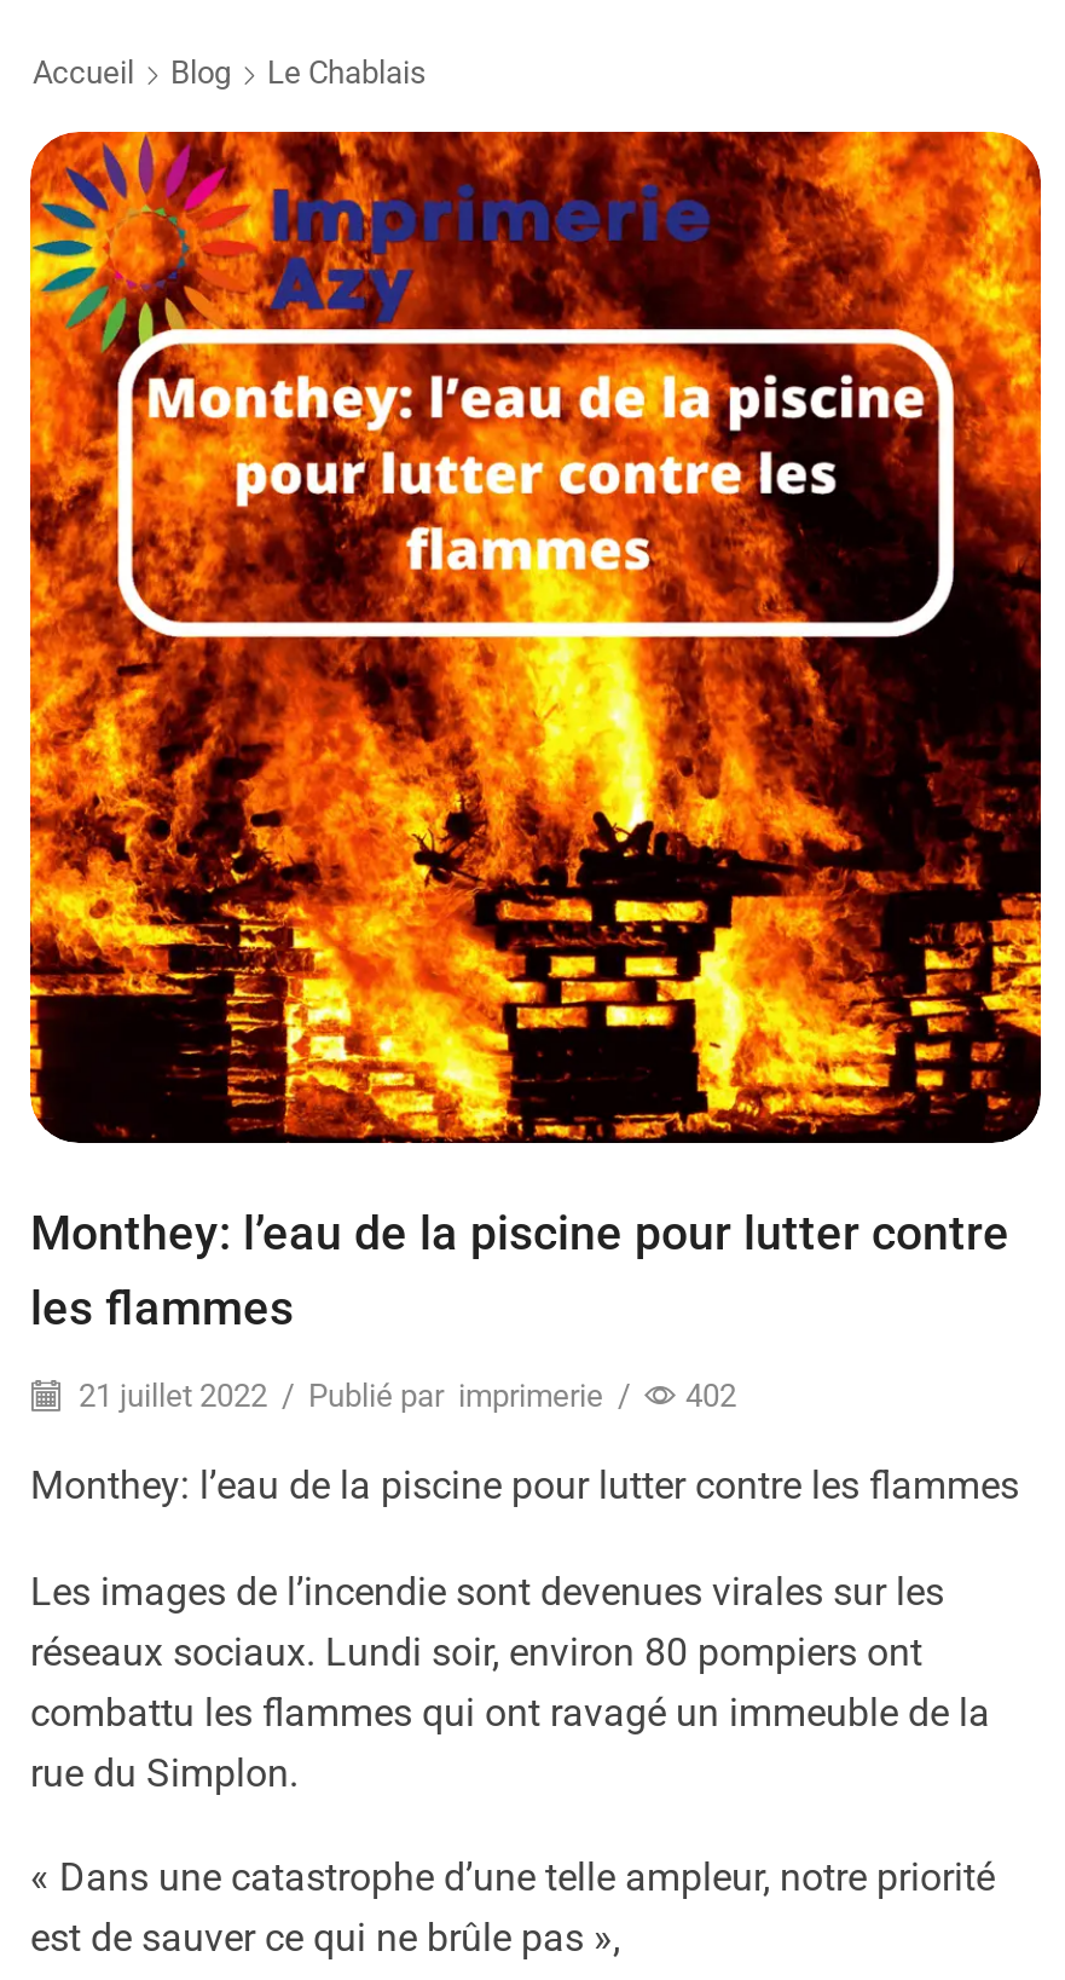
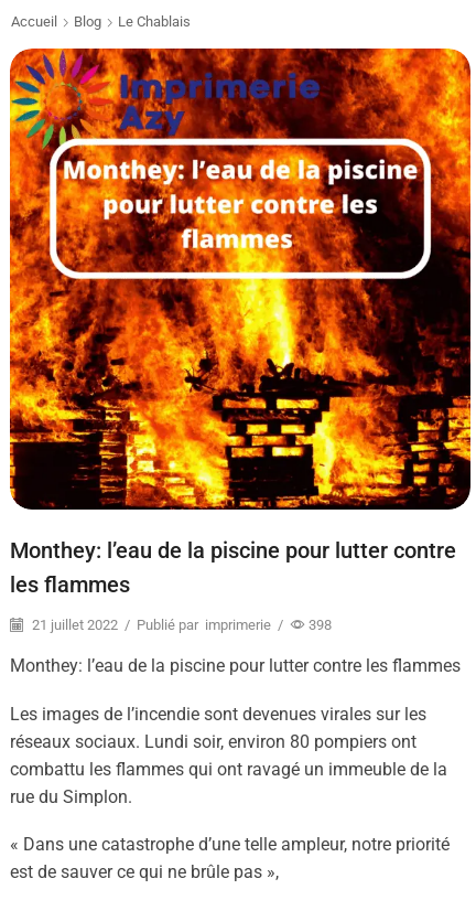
[71,1377,736,1413] 21 juillet 2022 / Publié par imprimerie / 402 -> [29,616,332,633] 21 juillet 2022 / Publié par imprimerie / 398

